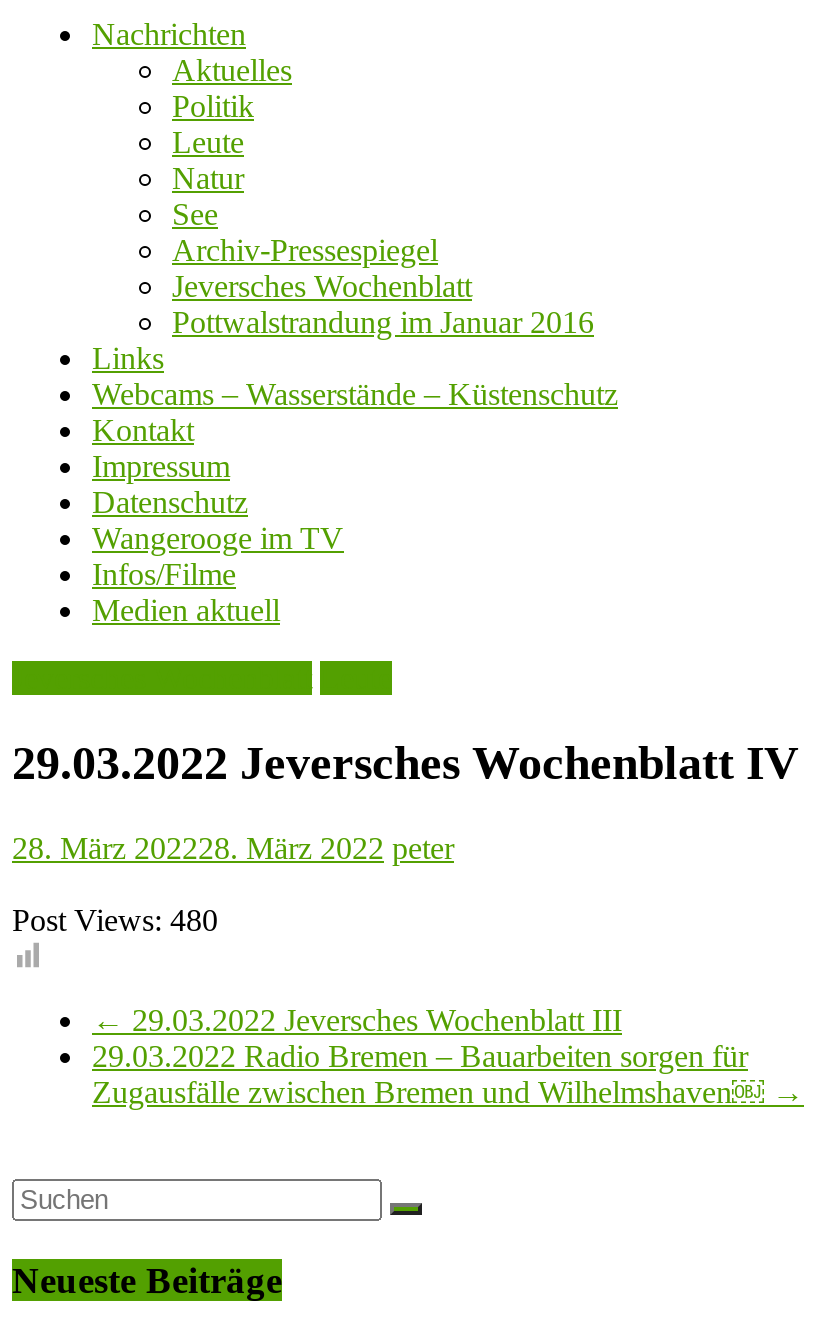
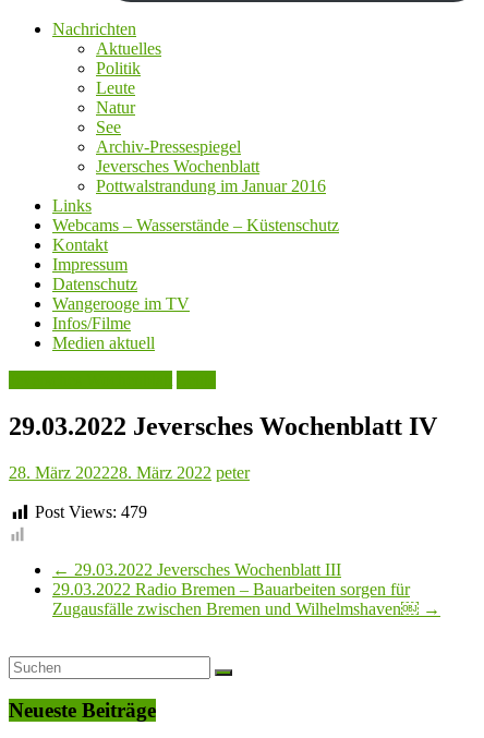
[12,903,218,937] Post Views: 480 -> [35,503,147,521] Post Views: 479

